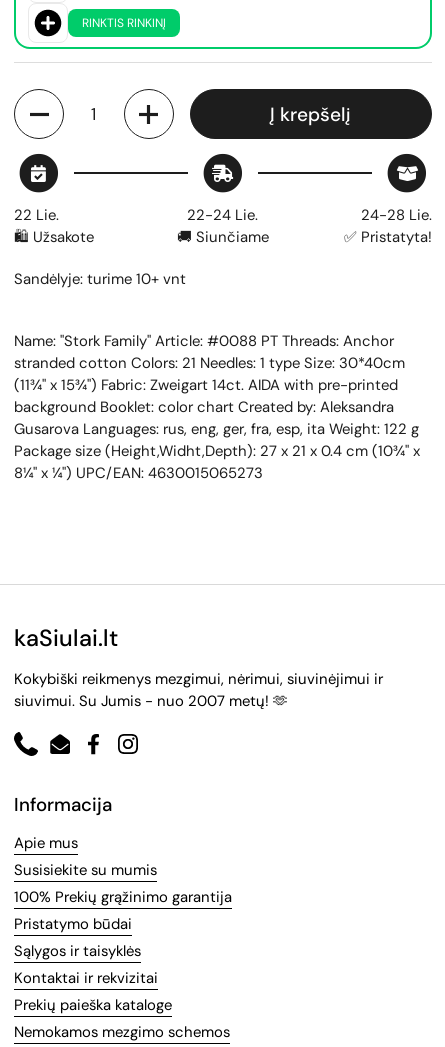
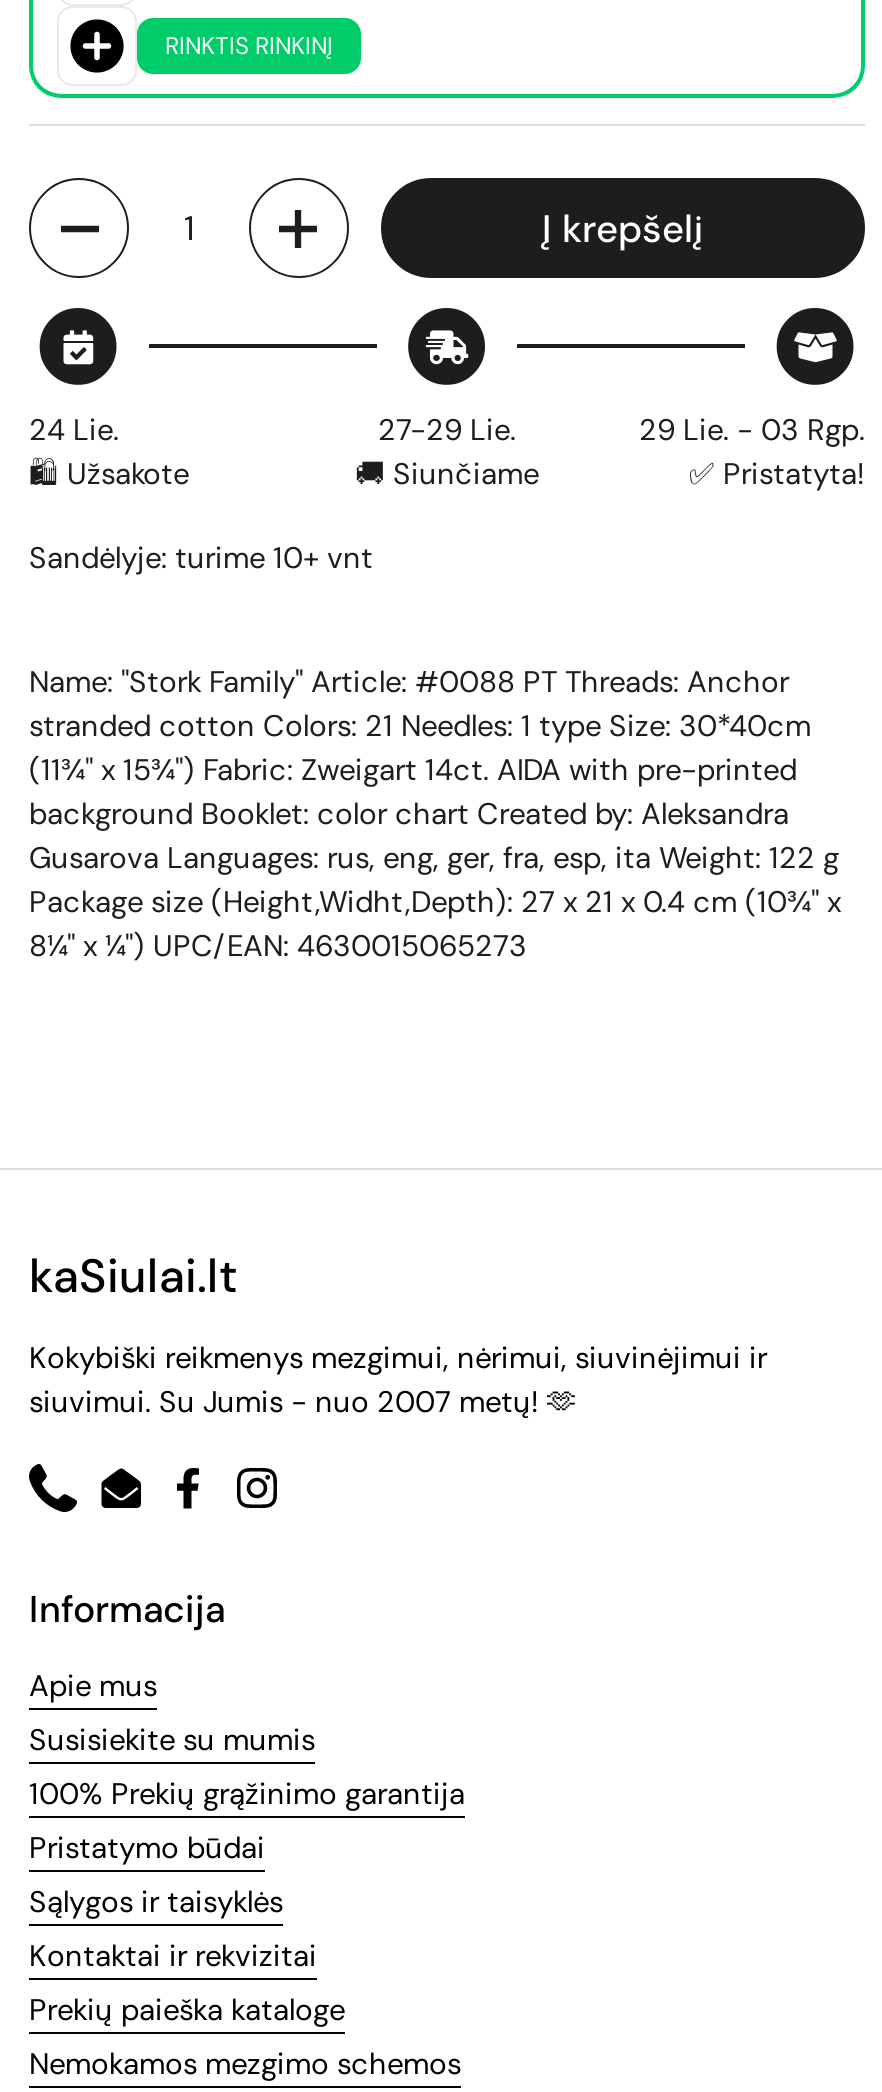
[14,205,59,225] 22 Lie. -> [29,409,119,449] 24 Lie.
[187,205,258,225] 22-24 Lie. -> [378,409,516,449] 27-29 Lie.
[361,205,432,225] 24-28 Lie. -> [639,409,865,449] 29 Lie. - 03 Rgp.

